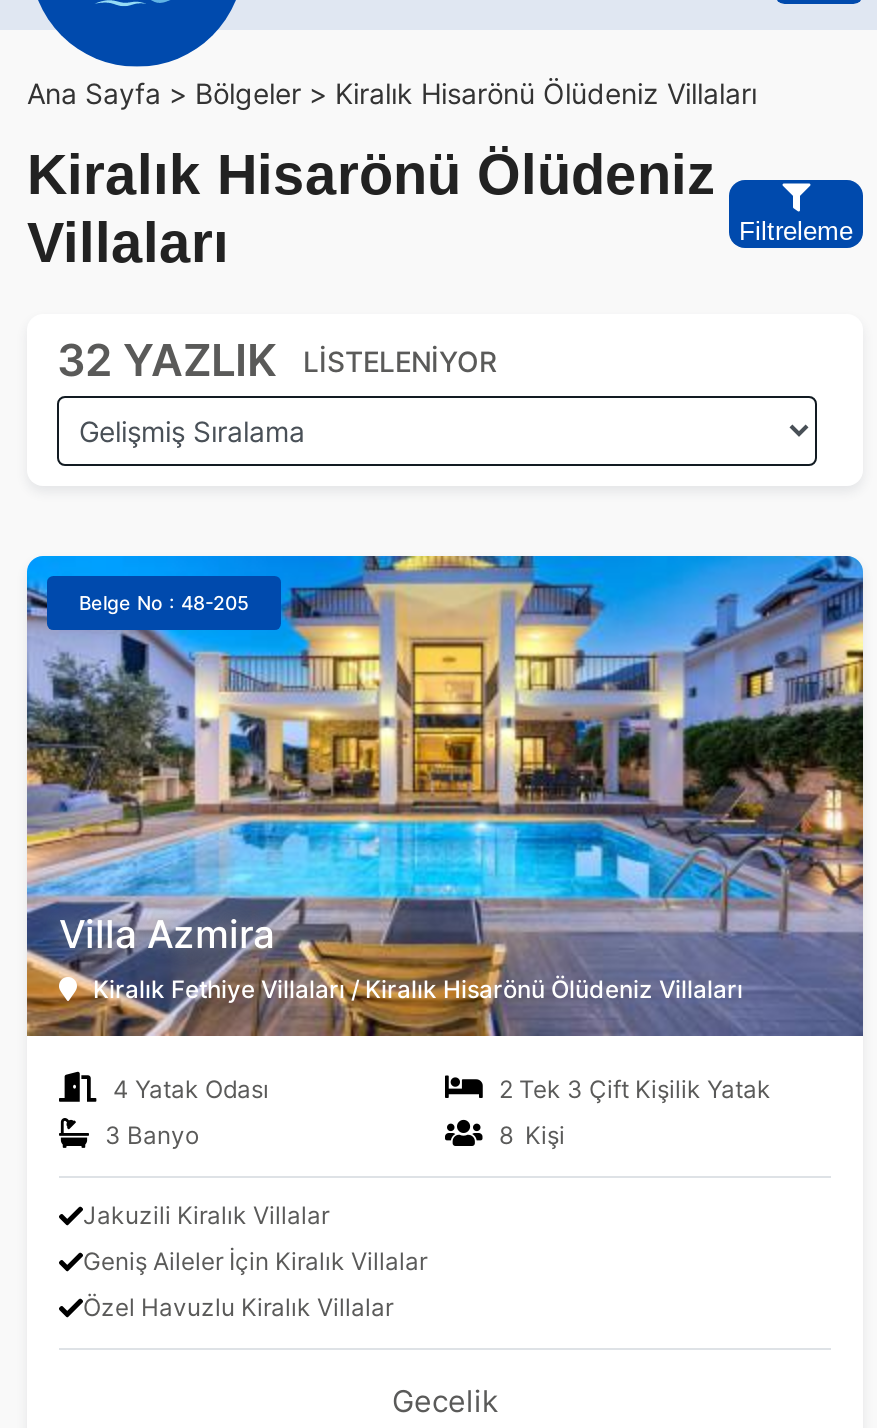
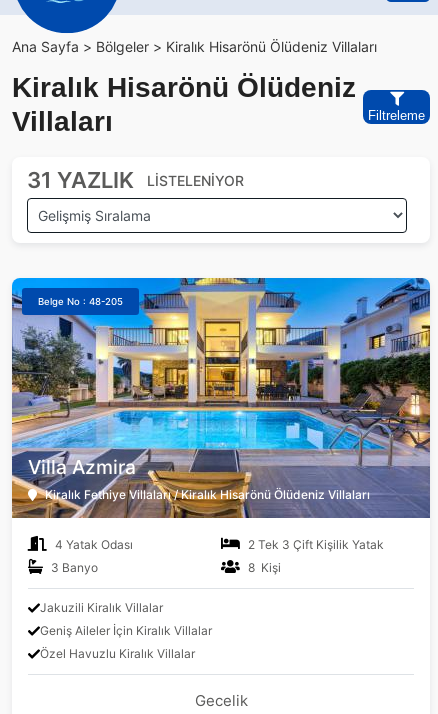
[57,334,497,386] 32 YAZLIK LİSTELENİYOR -> [27,167,244,193] 31 YAZLIK LİSTELENİYOR

